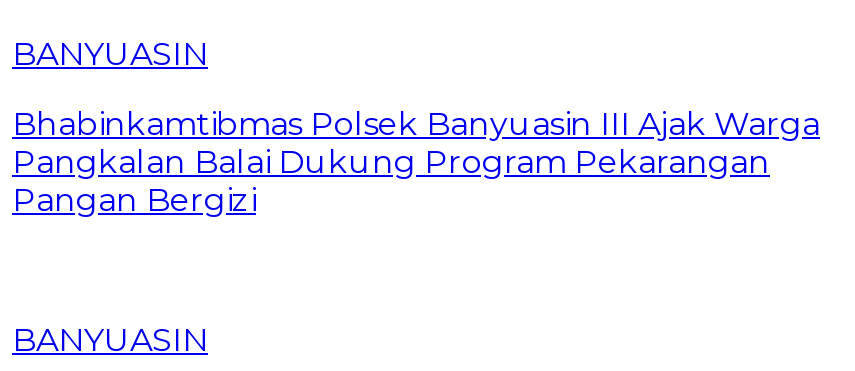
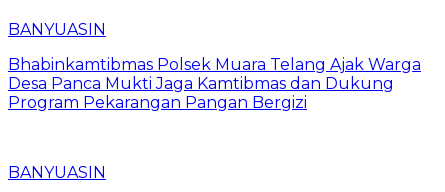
[12,105,820,219] Bhabinkamtibmas Polsek Banyuasin III Ajak Warga | Pangkalan Balai Dukung Program Pekarangan | Pangan Bergizi -> [8,55,421,112] Bhabinkamtibmas Polsek Muara Telang Ajak Warga | Desa Panca Mukti Jaga Kamtibmas dan Dukung | Program Pekarangan Pangan Bergizi

